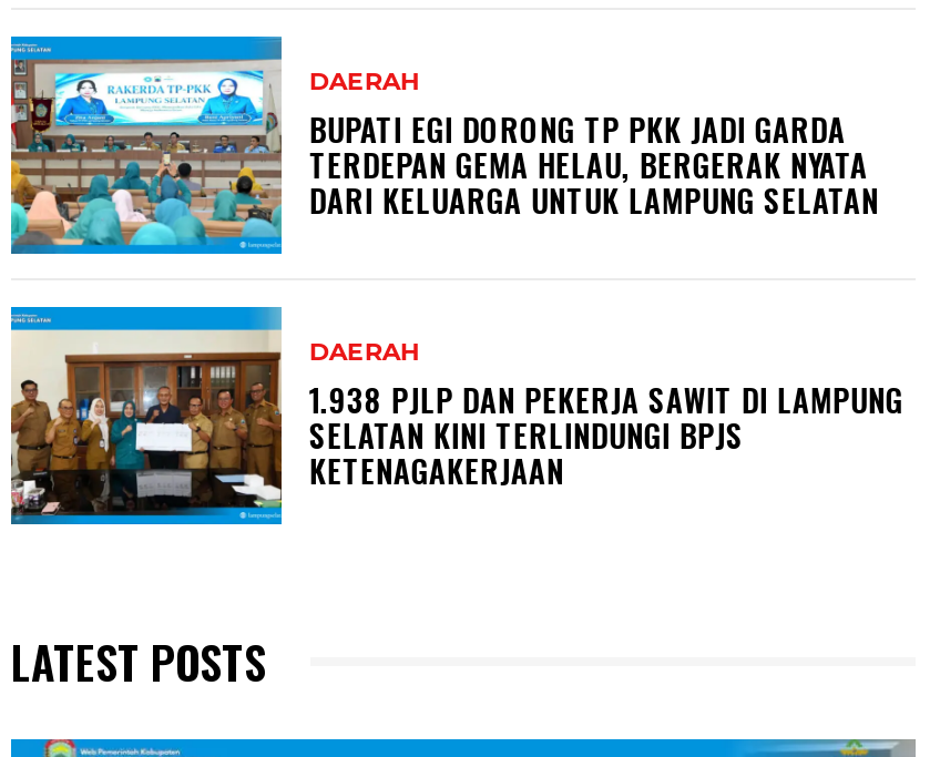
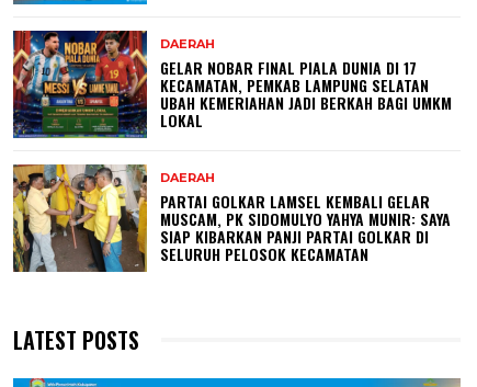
[9,34,879,272] [image] | BUPATI EGI DORONG TP PKK JADI GARDA | TERDEPAN GEMA HELAU, BERGERAK NYATA | DARI KELUARGA UNTUK LAMPUNG SELATAN -> [12,22,452,139] [image] | GELAR NOBAR FINAL PIALA DUNIA DI 17 | KECAMATAN, PEMKAB LAMPUNG SELATAN | UBAH KEMERIAHAN JADI BERKAH BAGI UMKM | LOKAL
[9,305,903,526] [image] | 1.938 PJLP DAN PEKERJA SAWIT DI LAMPUNG | SELATAN KINI TERLINDUNGI BPJS | KETENAGAKERJAAN -> [12,156,451,273] [image] | PARTAI GOLKAR LAMSEL KEMBALI GELAR | MUSCAM, PK SIDOMULYO YAHYA MUNIR: SAYA | SIAP KIBARKAN PANJI PARTAI GOLKAR DI | SELURUH PELOSOK KECAMATAN

